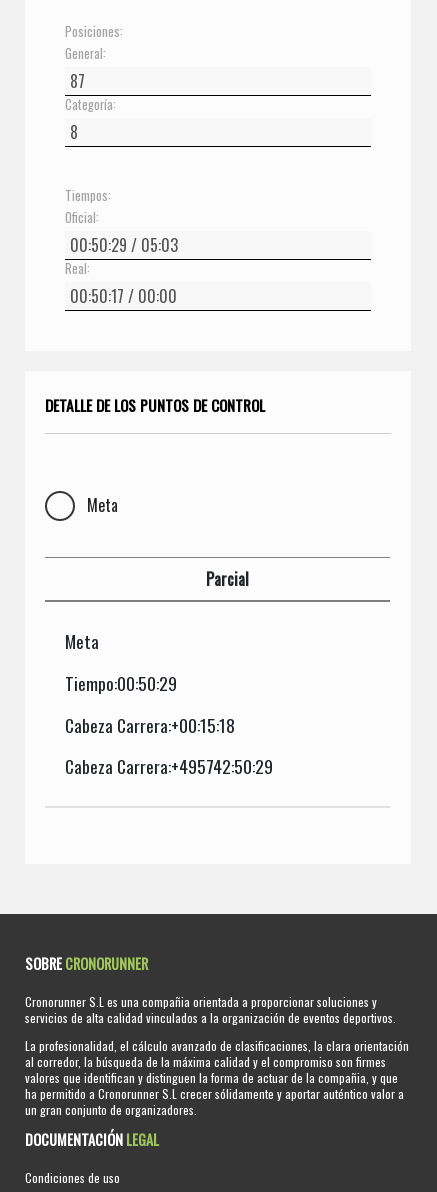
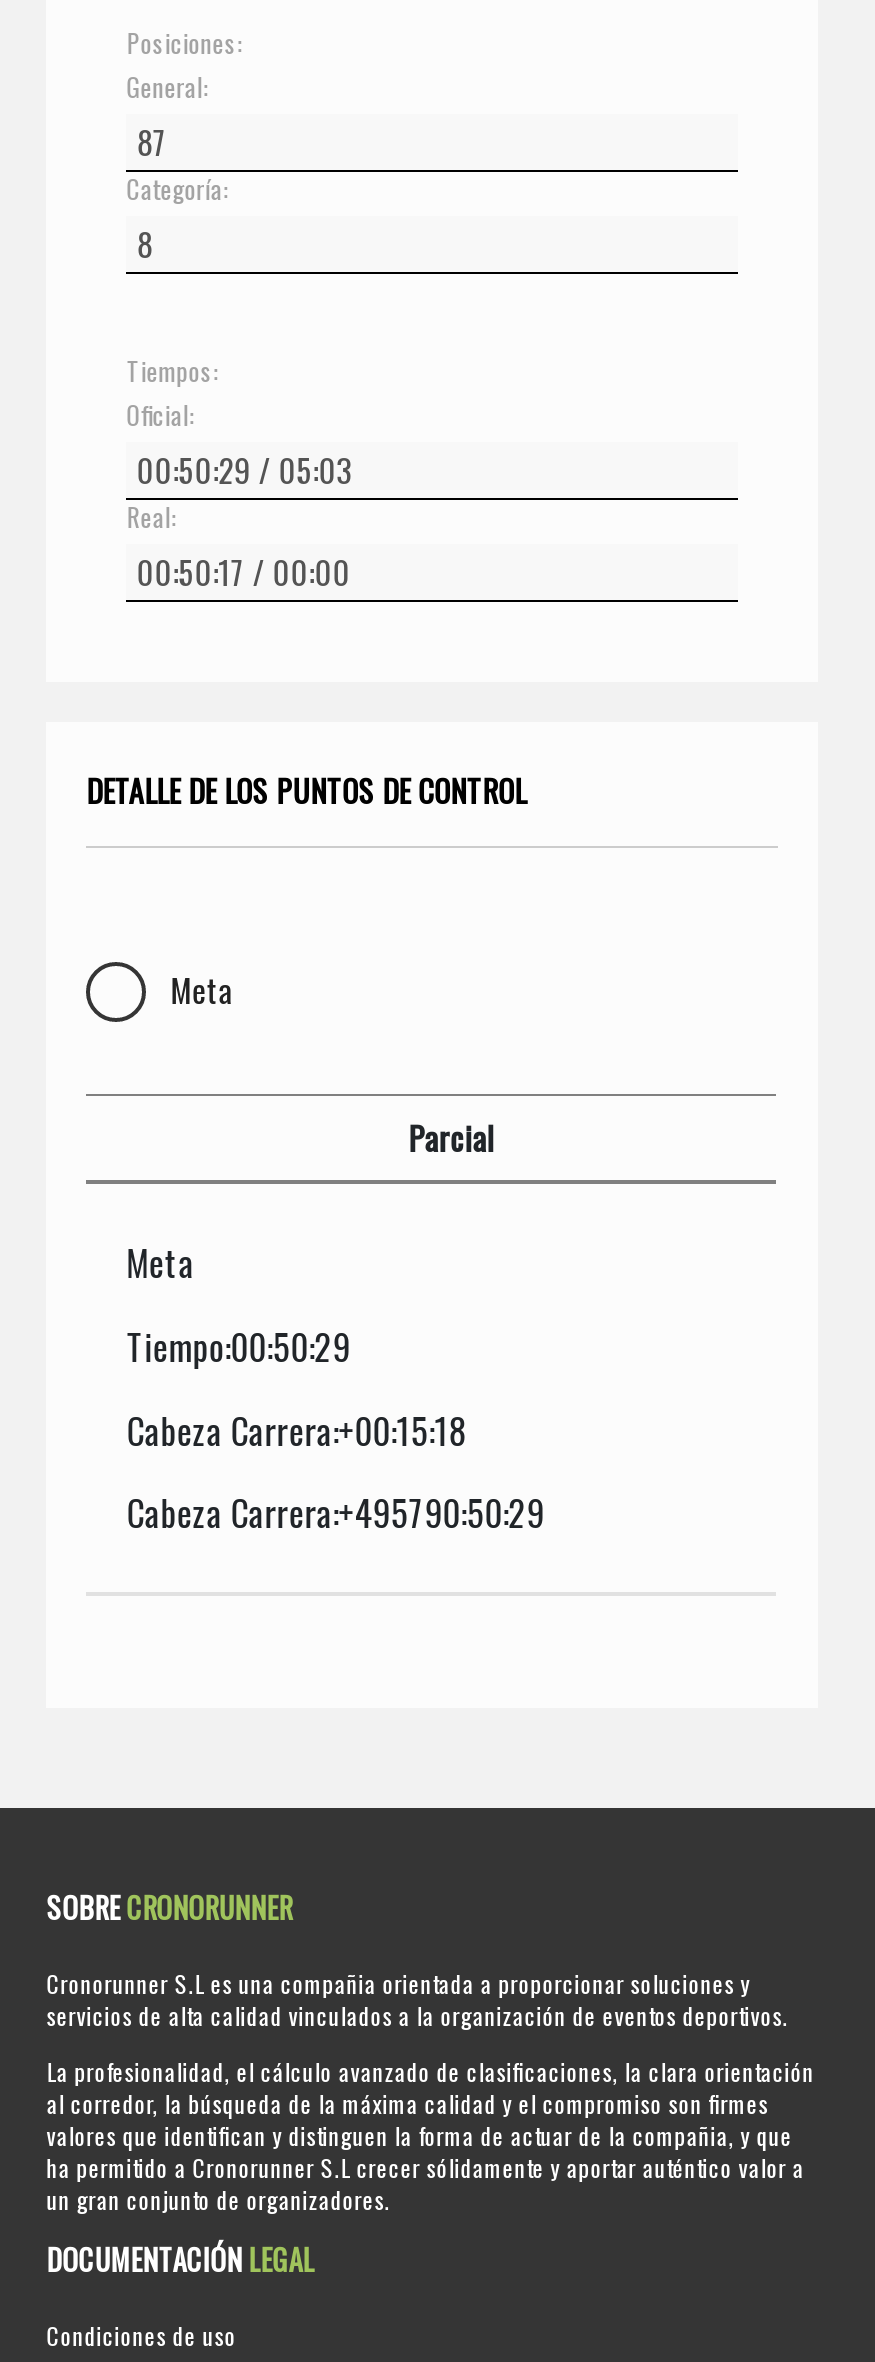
[65,753,273,779] Cabeza Carrera:+495742:50:29 -> [126,1486,544,1538] Cabeza Carrera:+495790:50:29

